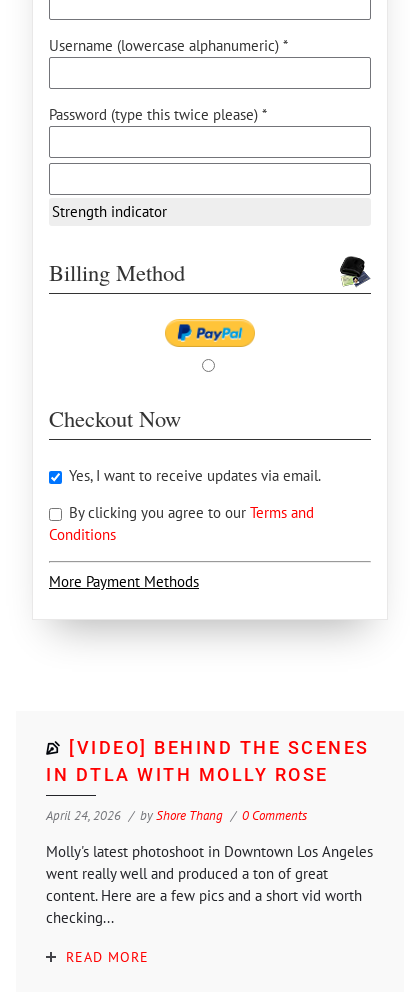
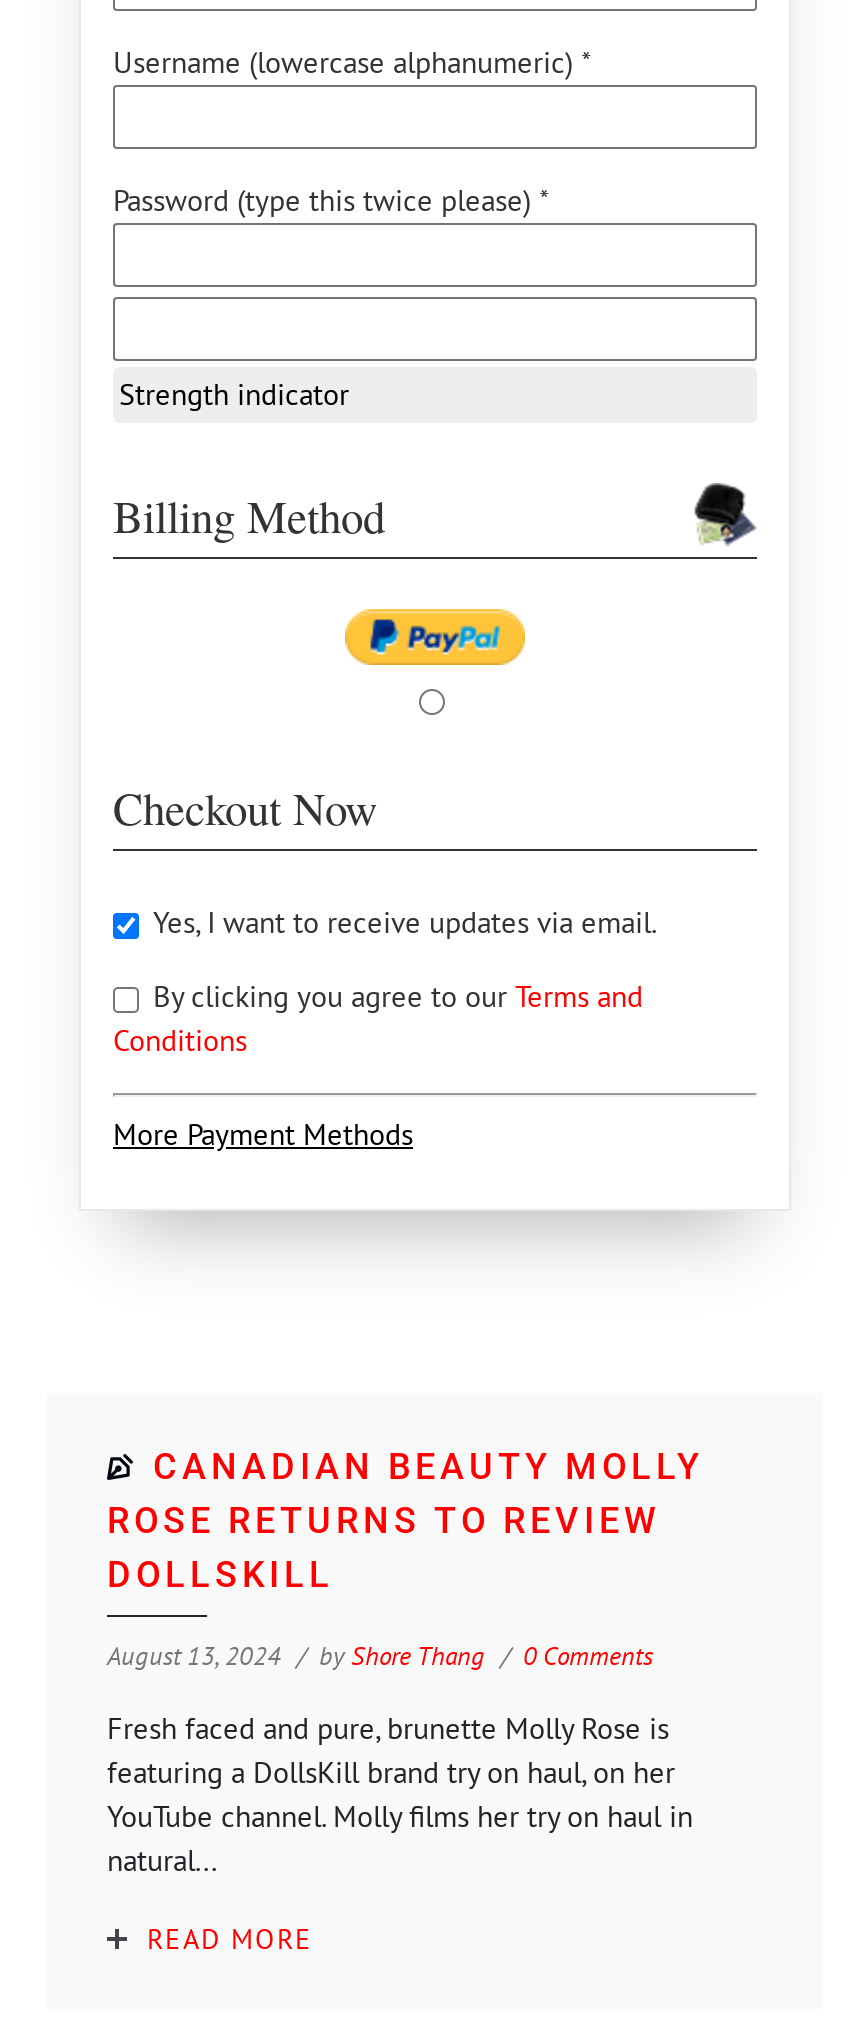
[46,736,369,784] [VIDEO] BEHIND THE SCENES | IN DTLA WITH MOLLY ROSE -> [107,1444,704,1594] CANADIAN BEAUTY MOLLY | ROSE RETURNS TO REVIEW | DOLLSKILL
[46,806,307,823] April 24, 2026 by Shore Thang 0 Comments -> [107,1638,653,1672] August 13, 2024 by Shore Thang 0 Comments
[46,841,373,926] Molly's latest photoshoot in Downtown Los Angeles | went really well and produced a ton of great | content. Here are a few pics and a short vid worth | checking... -> [107,1708,693,1878] Fresh faced and pure, brunette Molly Rose is | featuring a DollsKill brand try on haul, on her | YouTube channel. Molly films her try on haul in | natural...

